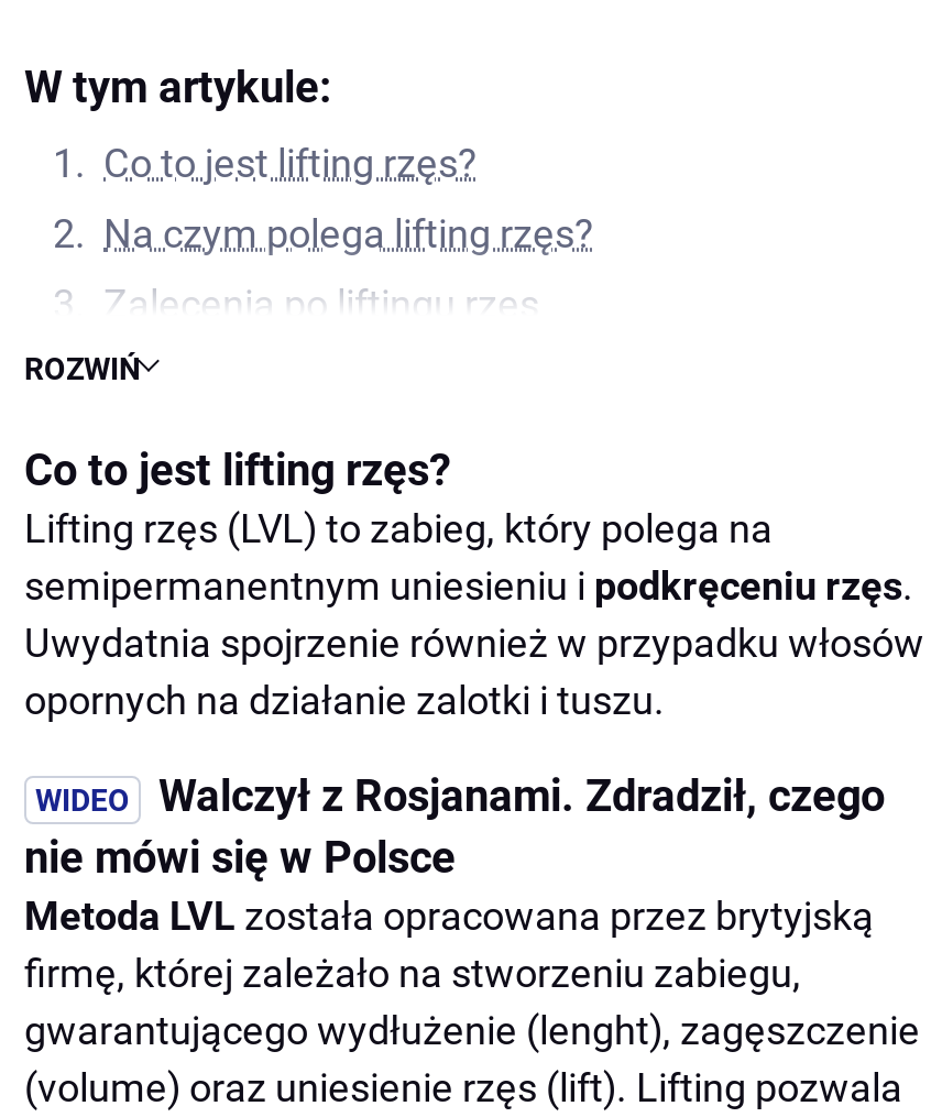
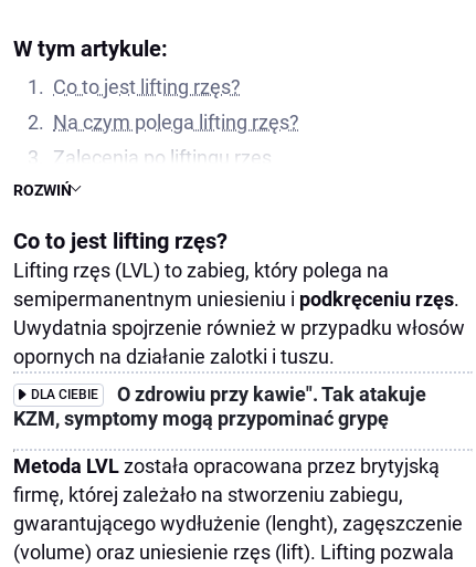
[24,769,885,883] Walczył z Rosjanami. Zdradził, czego | nie mówi się w Polsce -> [13,384,426,430] DLA CIEBIE | O zdrowiu przy kawie". Tak atakuje | KZM, symptomy mogą przypominać grypę

